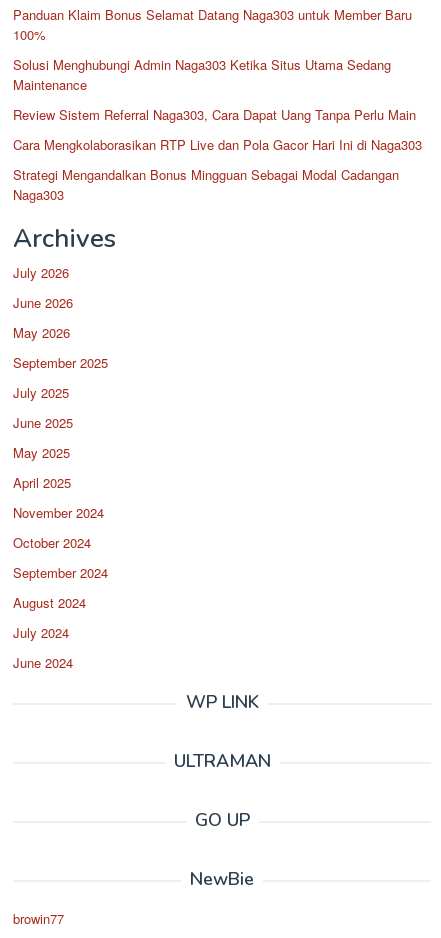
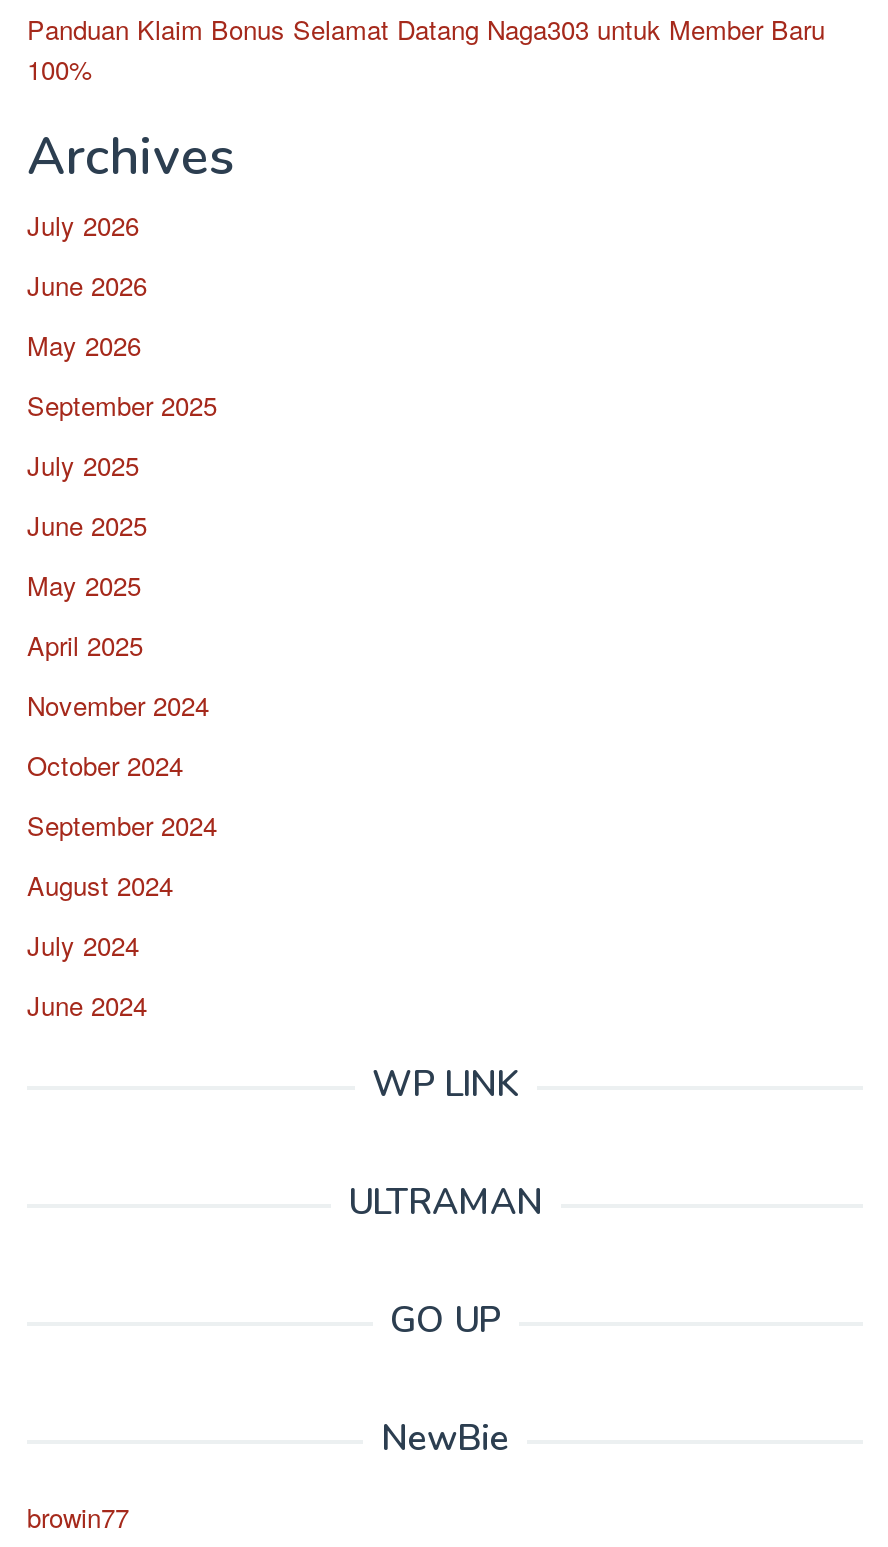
[13,55,422,204] Solusi Menghubungi Admin Naga303 Ketika Situs Utama Sedang | Maintenance | Review Sistem Referral Naga303, Cara Dapat Uang Tanpa Perlu Main | Cara Mengkolaborasikan RTP Live dan Pola Gacor Hari Ini di Naga303 | Strategi Mengandalkan Bonus Mingguan Sebagai Modal Cadangan | Naga303 -> none

